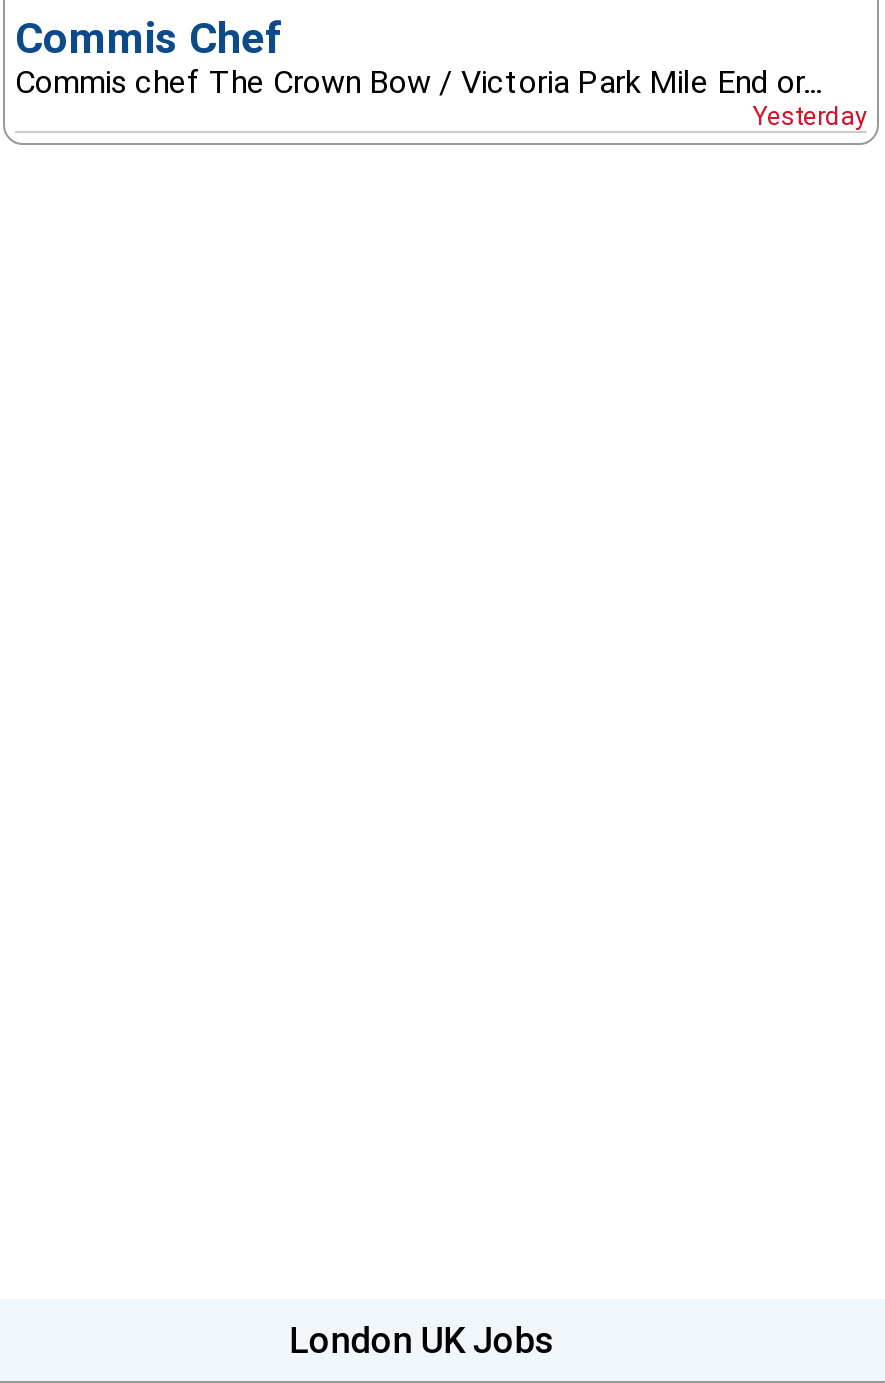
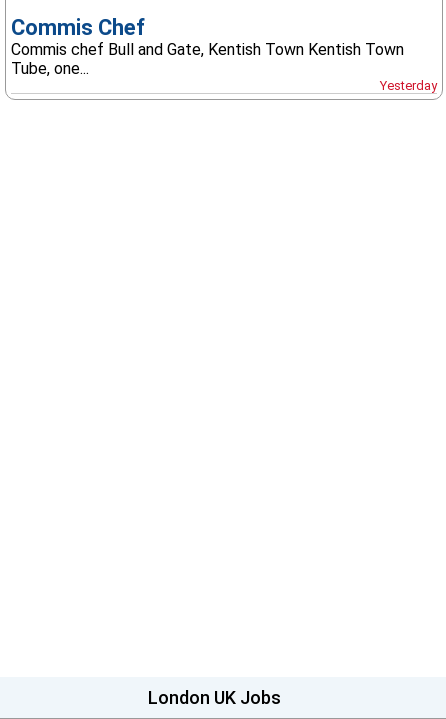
[15,63,821,101] Commis chef The Crown Bow / Victoria Park Mile End or... -> [11,40,404,78] Commis chef Bull and Gate, Kentish Town Kentish Town | Tube, one...

